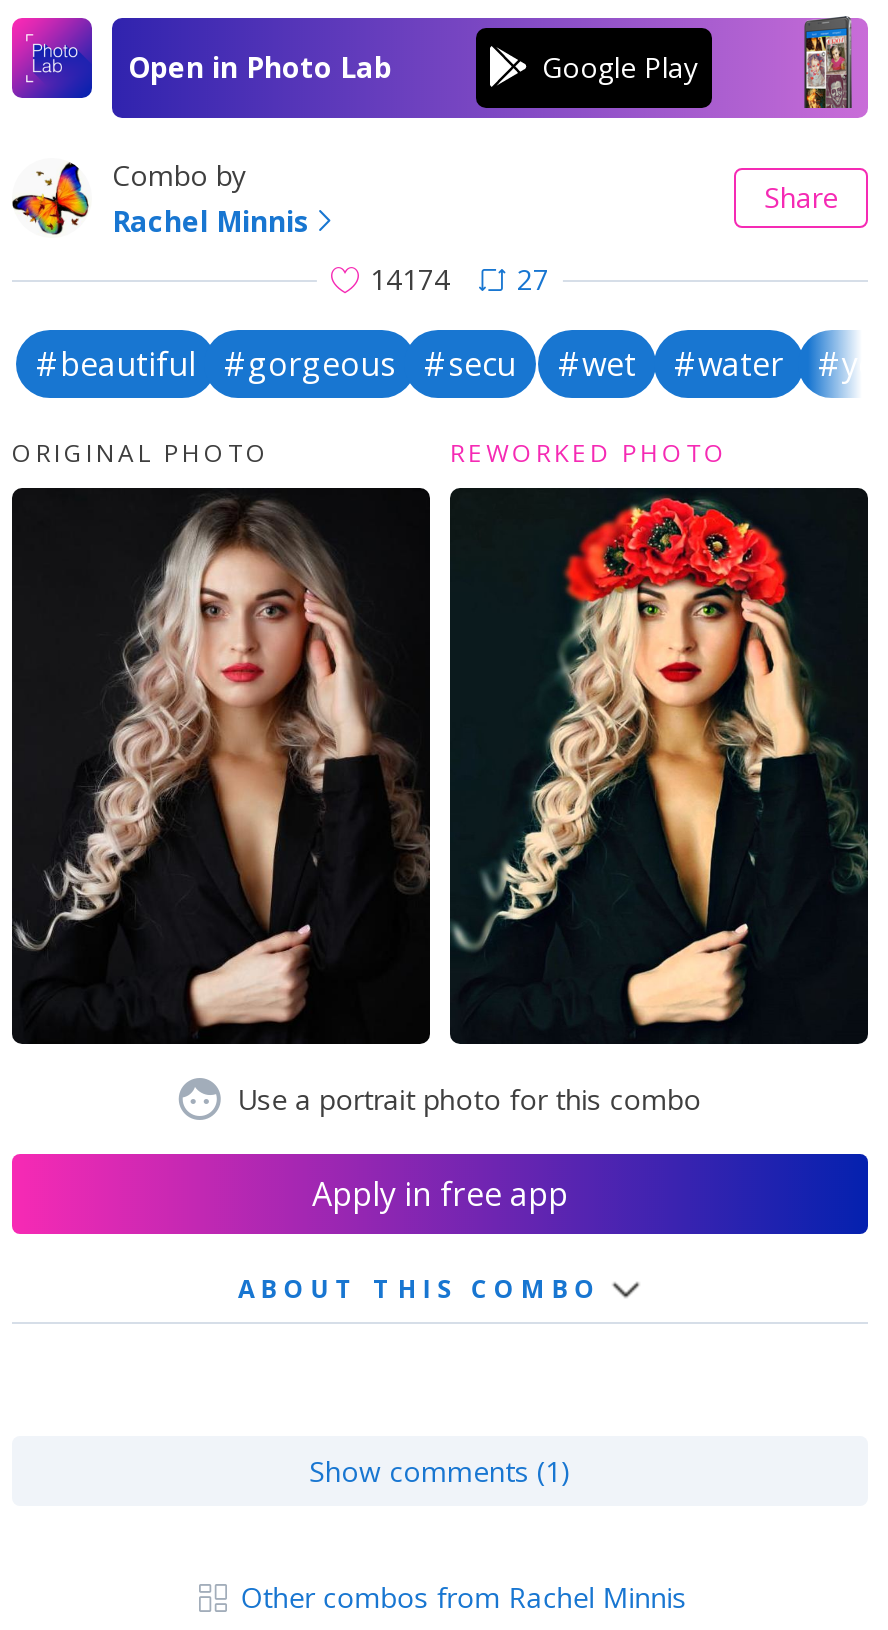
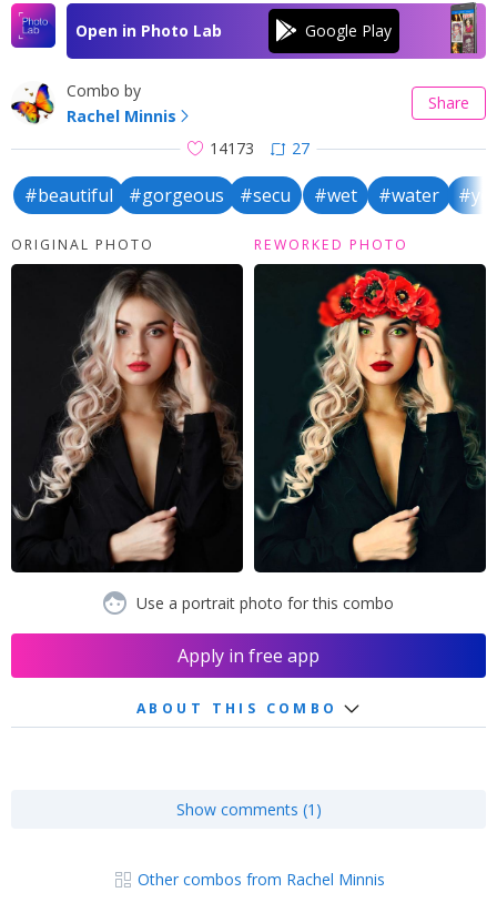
[370,260,549,298] 14174 27 -> [210,138,309,159] 14173 27

